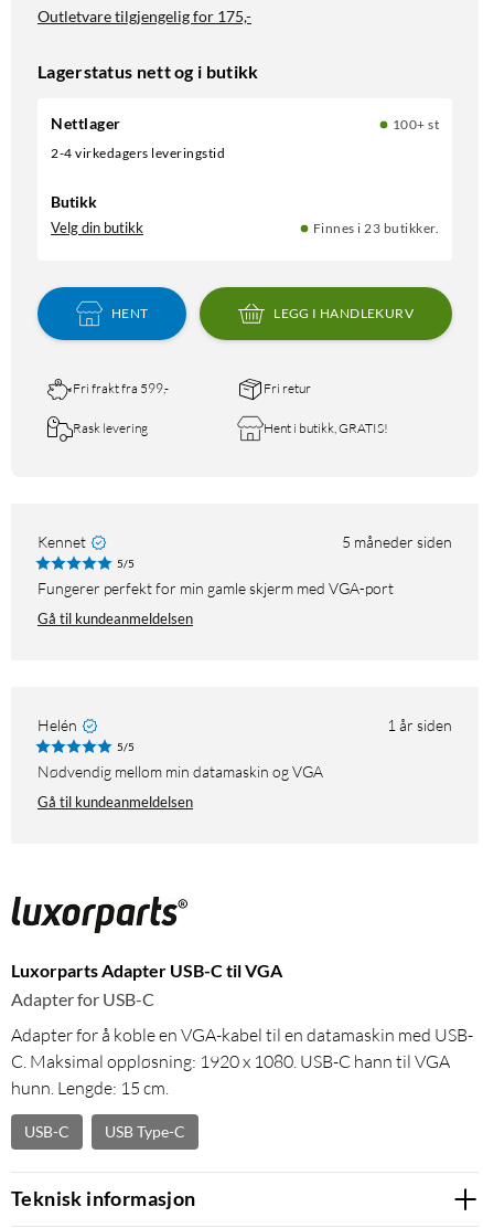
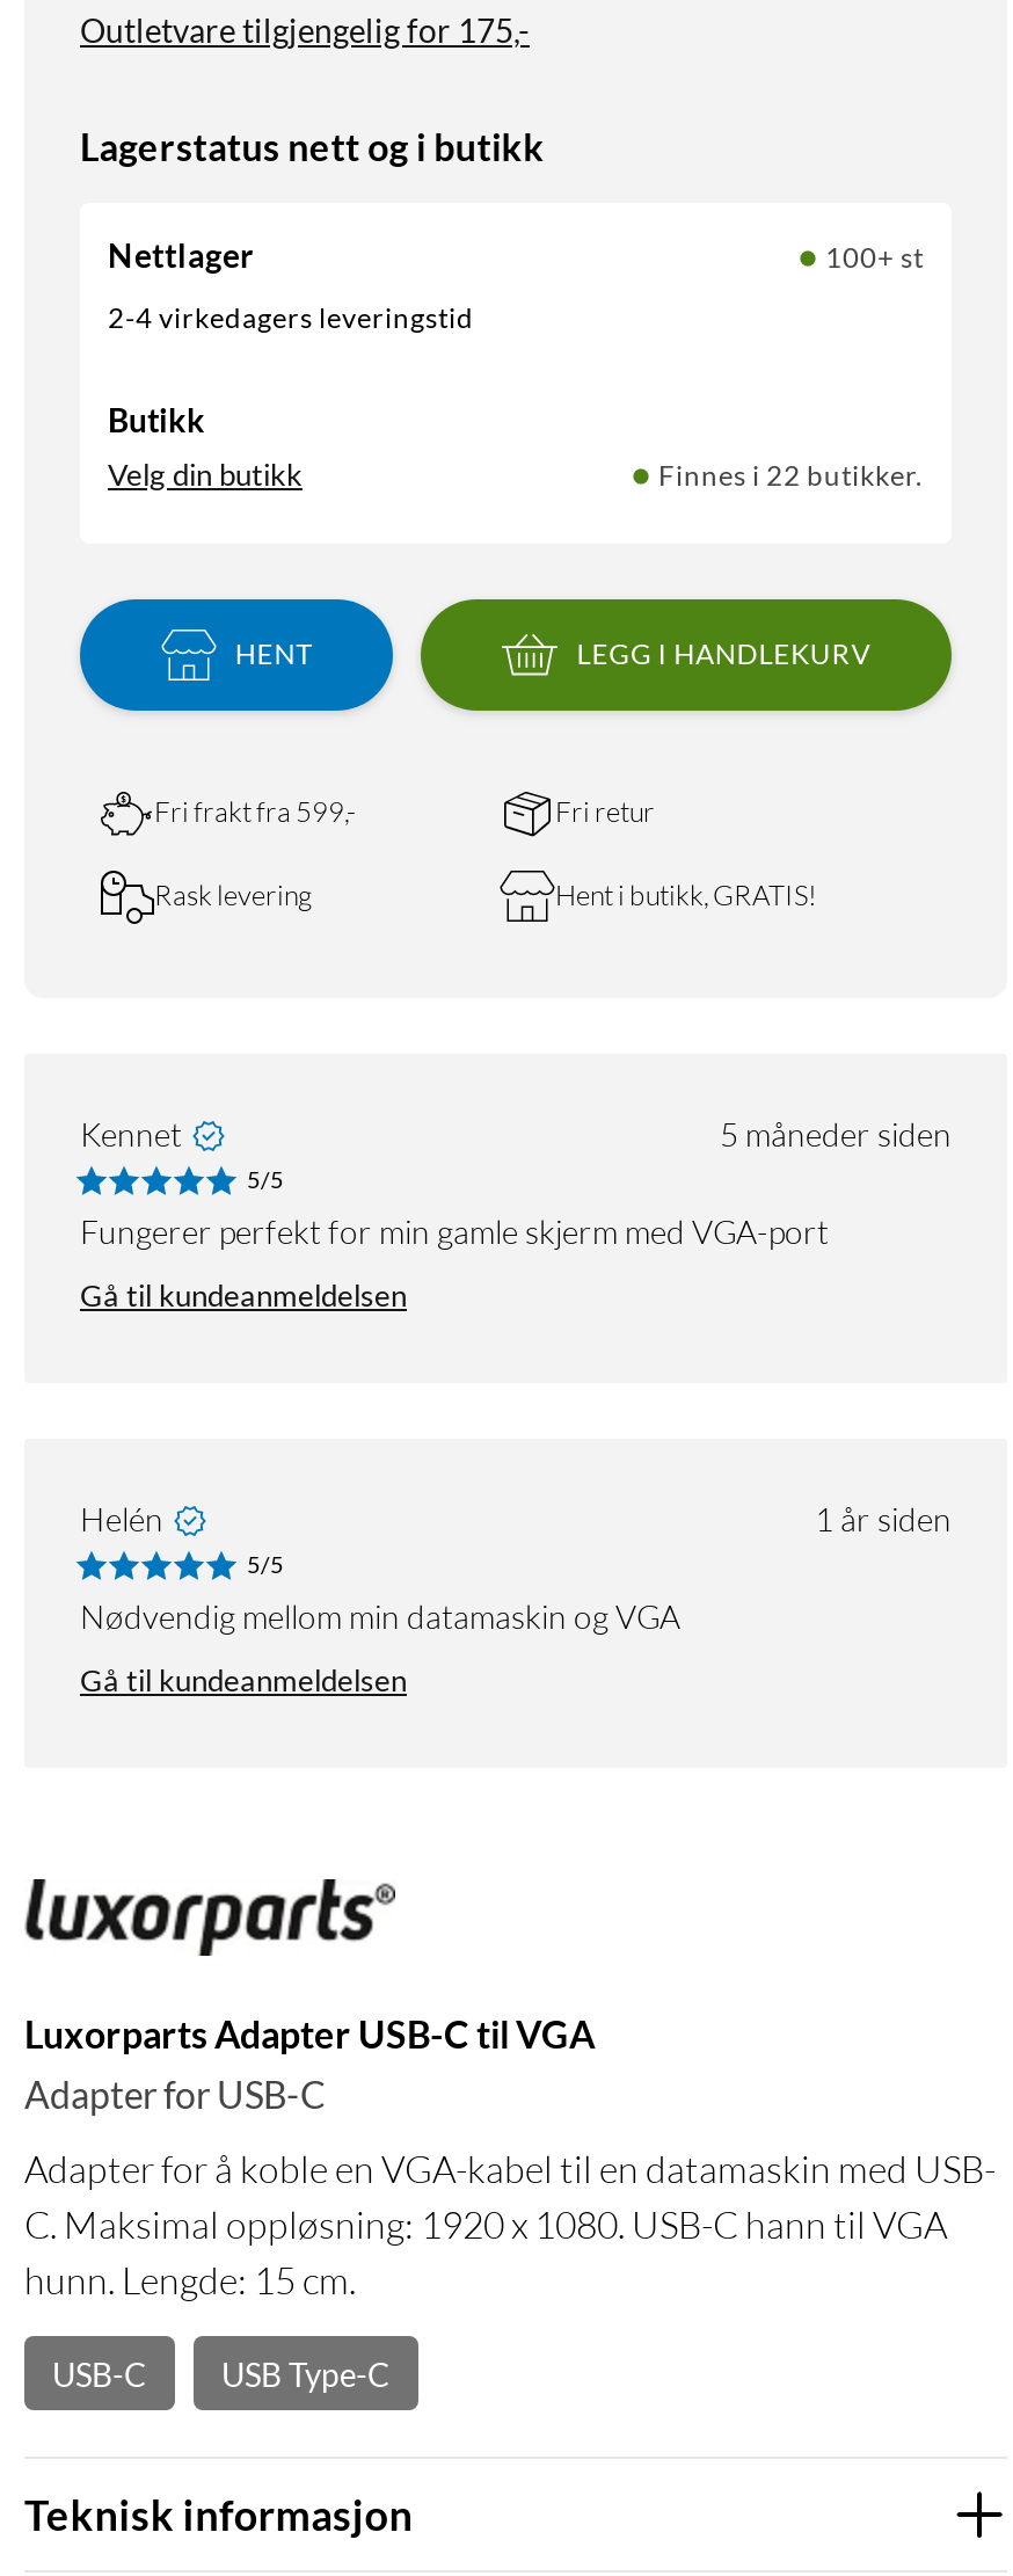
[313,219,439,236] Finnes i 23 butikker. -> [658,459,924,494] Finnes i 22 butikker.

